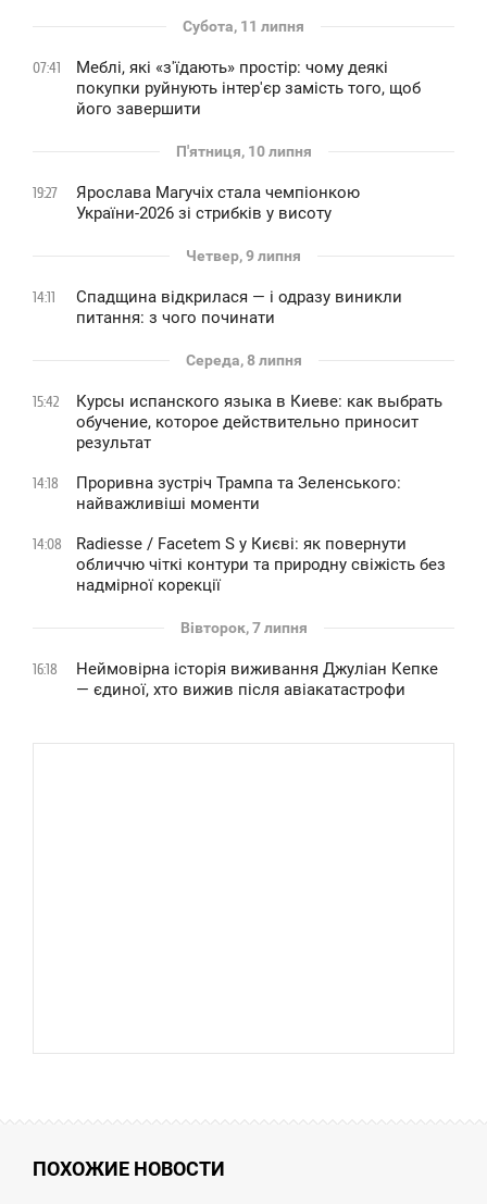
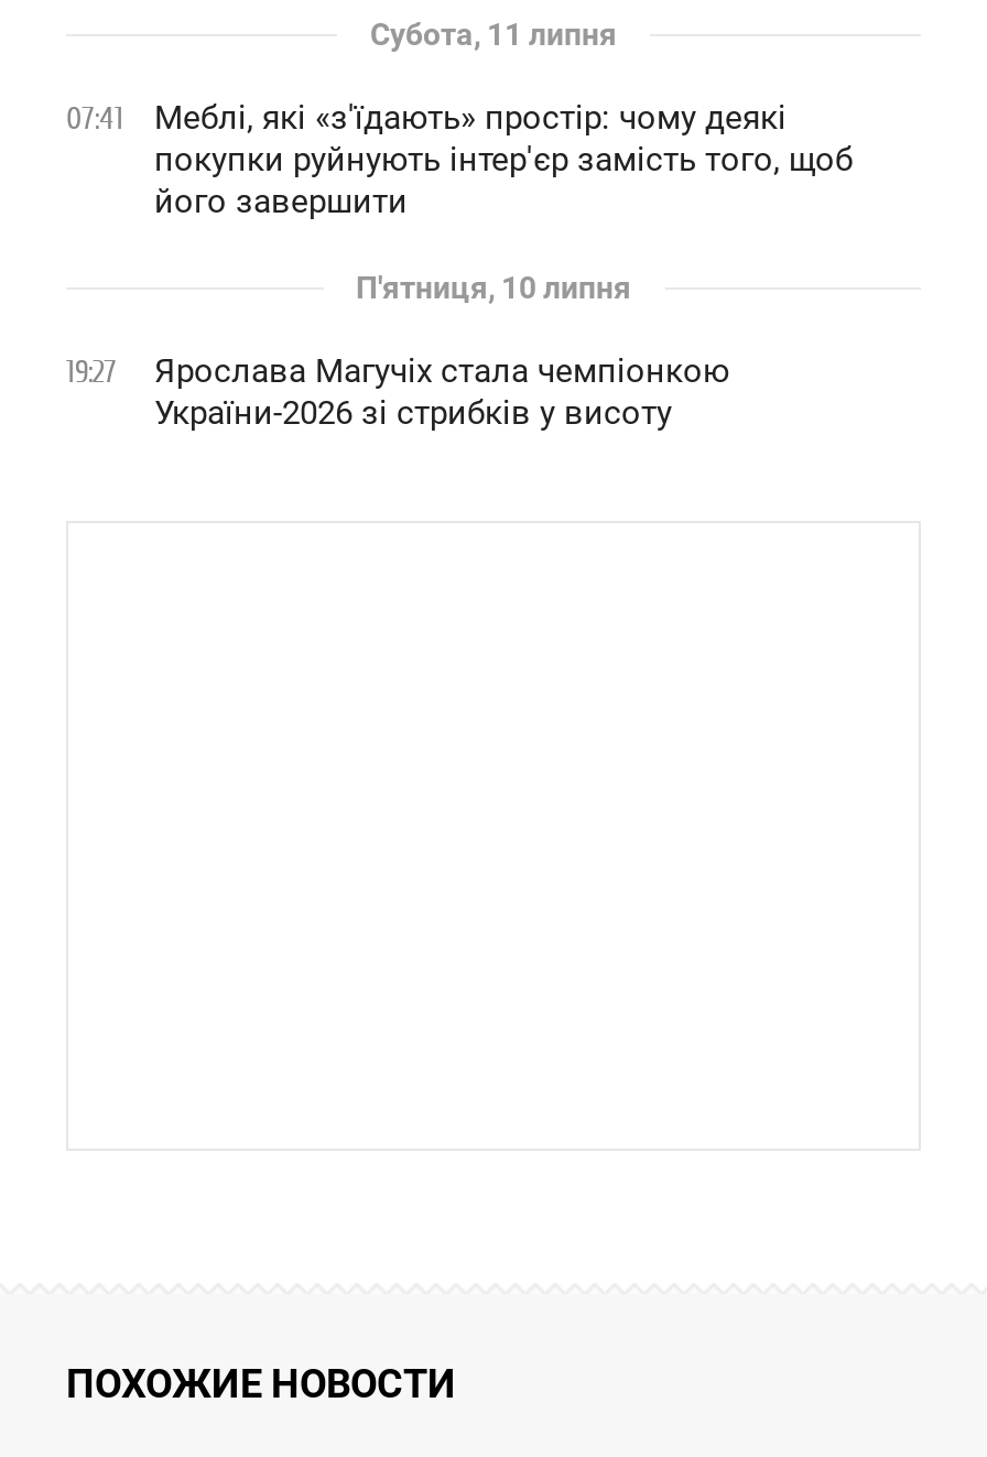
[33,247,446,700] Четвер, 9 липня | 14:11 | Спадщина відкрилася — і одразу виникли | питання: з чого починати | Середа, 8 липня | 15:42 | Курсы испанского языка в Киеве: как выбрать | обучение, которое действительно приносит | результат | 14:18 | Проривна зустріч Трампа та Зеленського: | найважливіші моменти | 14:08 | Radiesse / Facetem S у Києві: як повернути | обличчю чіткі контури та природну свіжість без | надмірної корекції | Вівторок, 7 липня | 16:18 | Неймовірна історія виживання Джуліан Кепке | — єдиної, хто вижив після авіакатастрофи -> none

